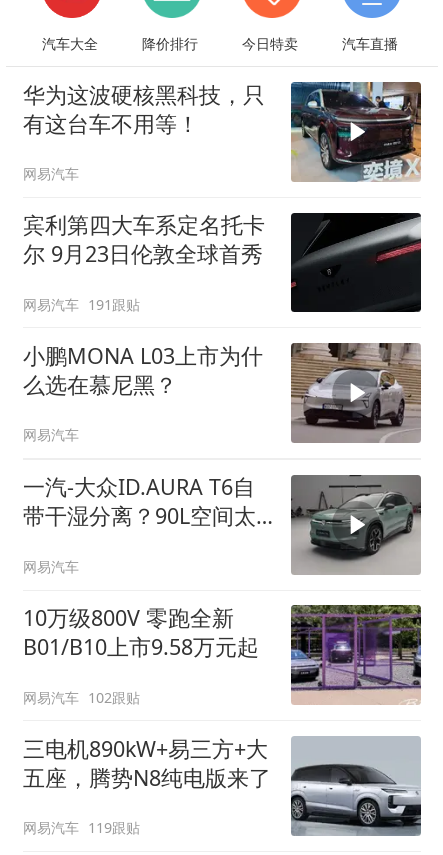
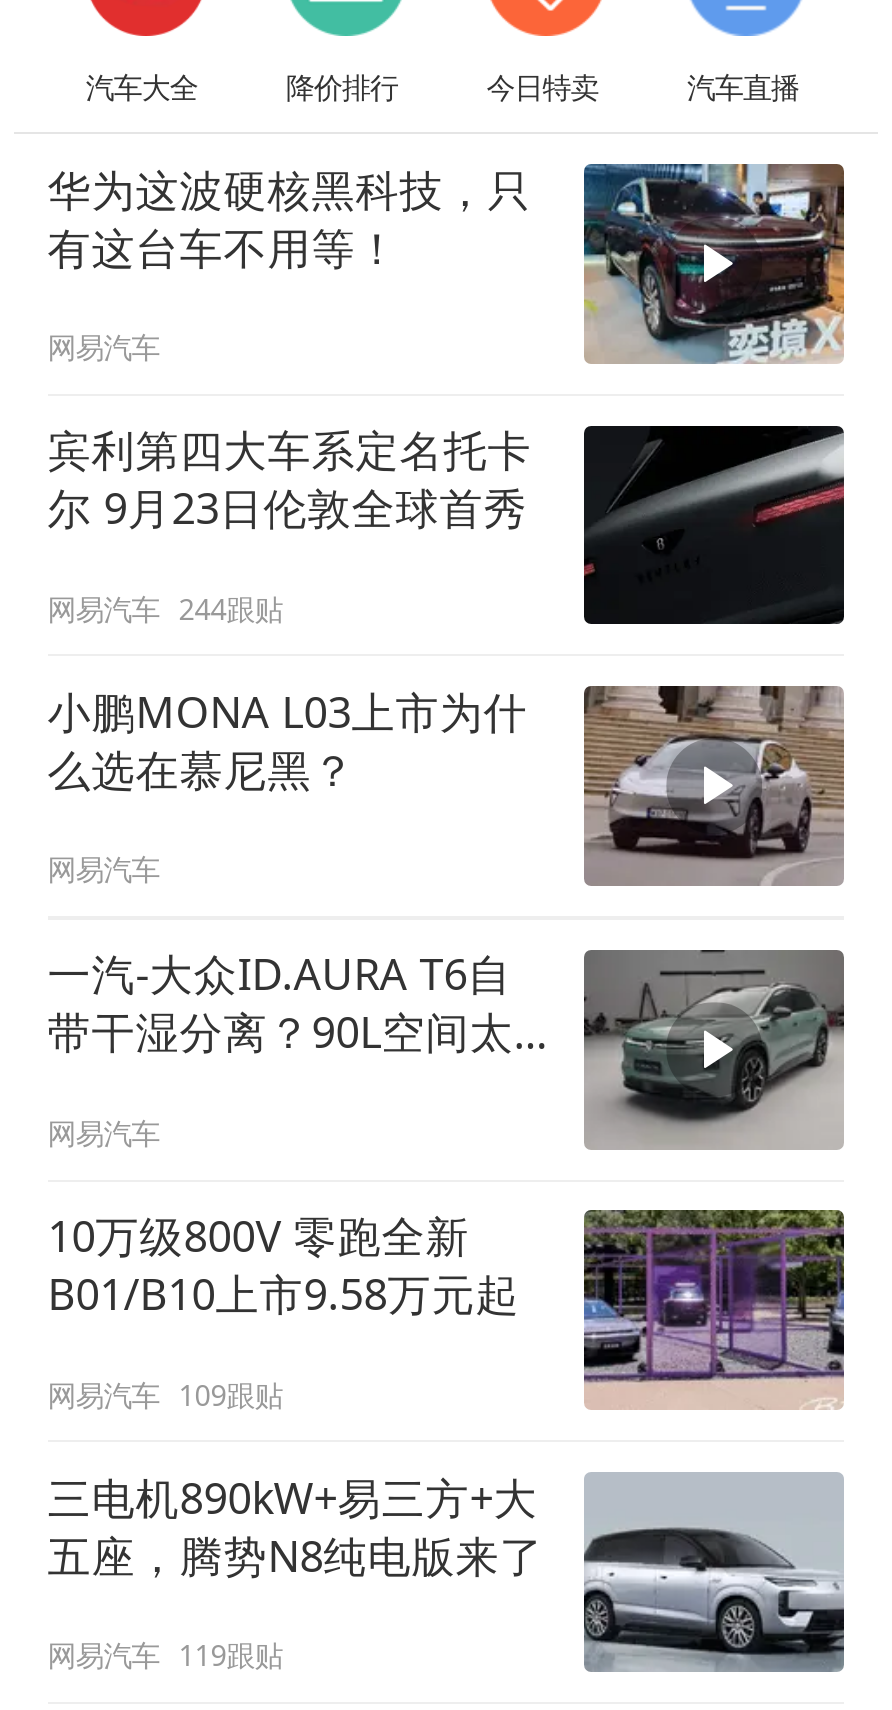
[23,295,140,314] 网易汽车 191跟贴 -> [47,589,283,627] 网易汽车 244跟贴
[23,688,140,707] 网易汽车 102跟贴 -> [47,1375,283,1413] 网易汽车 109跟贴

